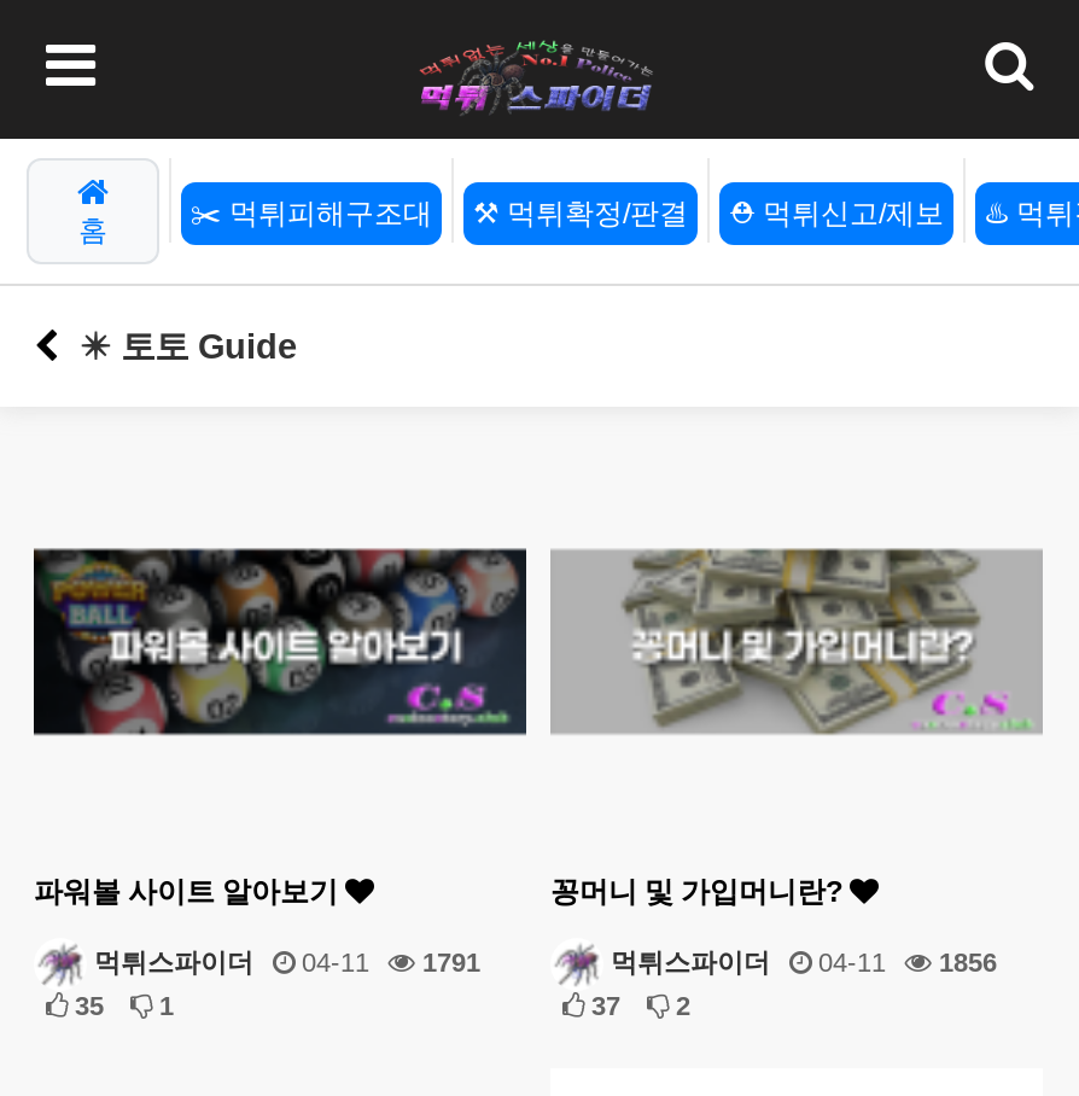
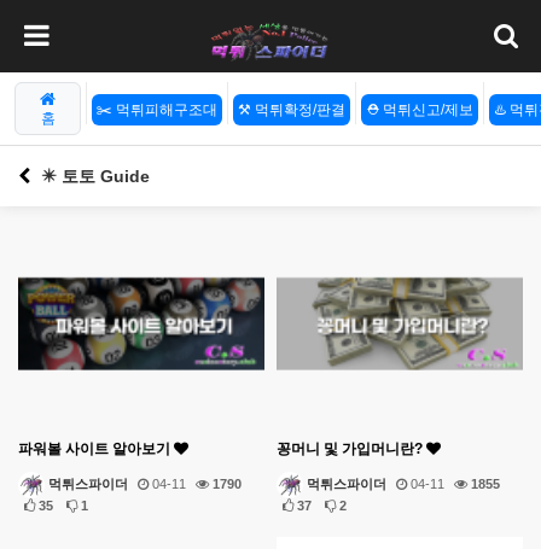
[87,948,480,977] 먹튀스파이더 04-11 1791 -> [45,477,242,491] 먹튀스파이더 04-11 1790
[603,948,997,977] 먹튀스파이더 04-11 1856 -> [303,477,500,491] 먹튀스파이더 04-11 1855

